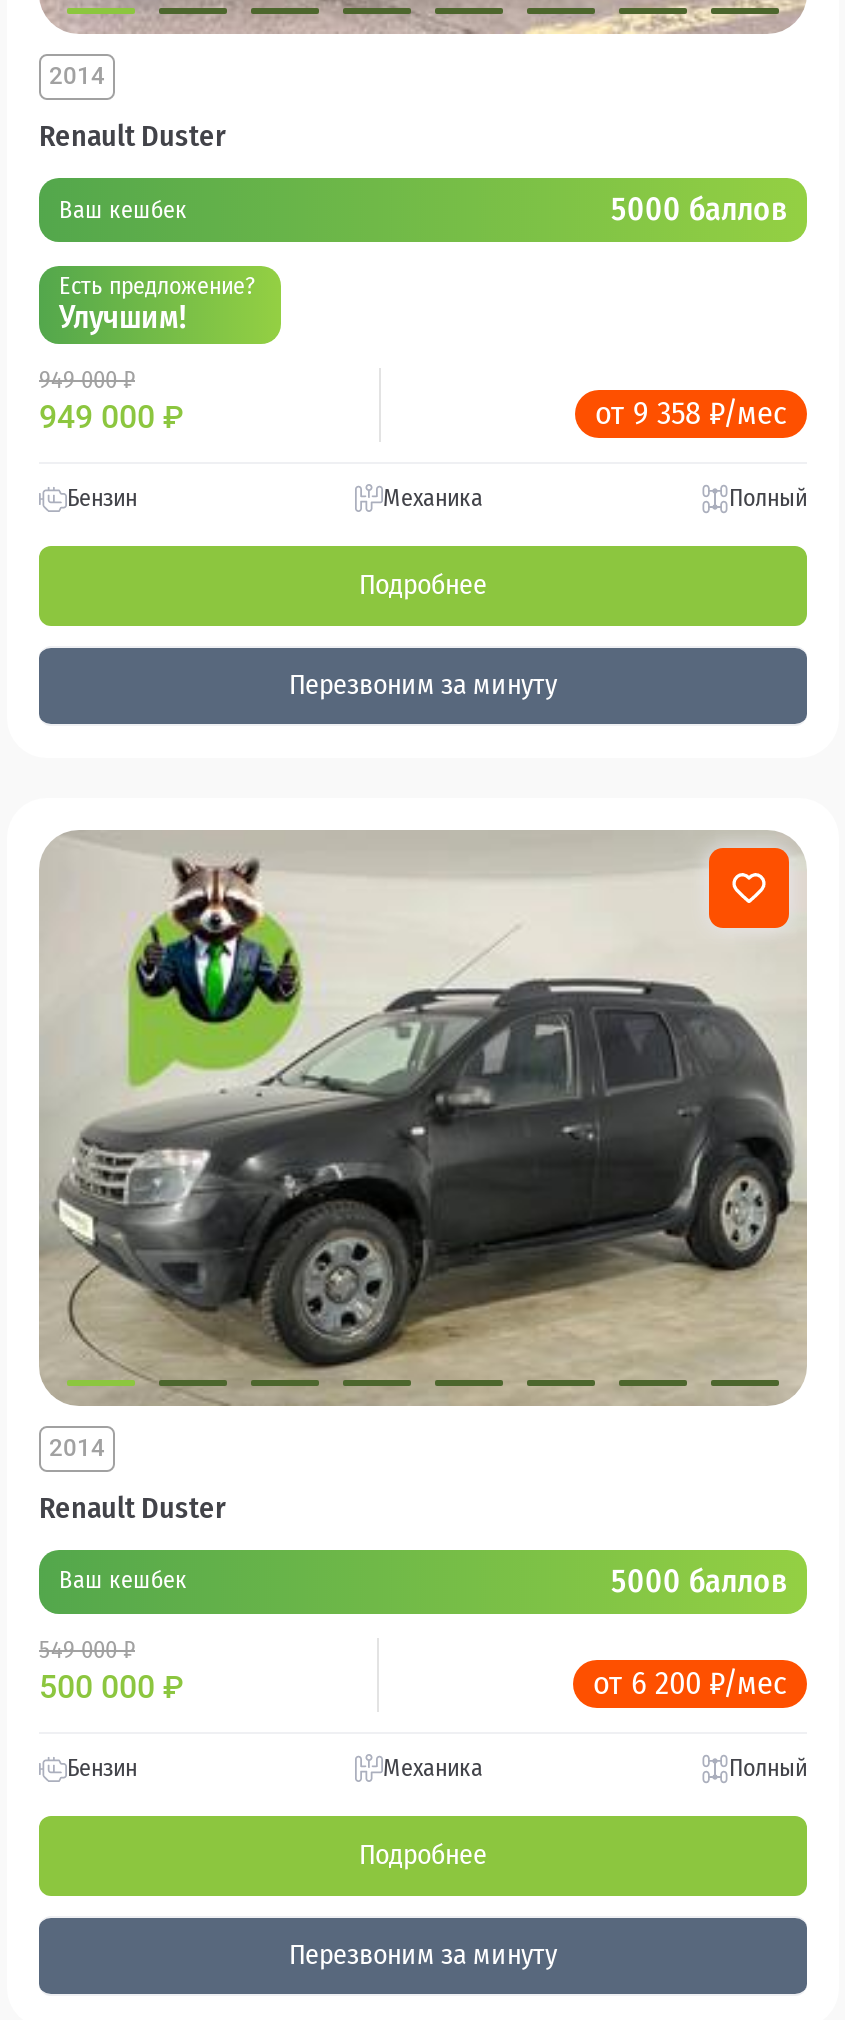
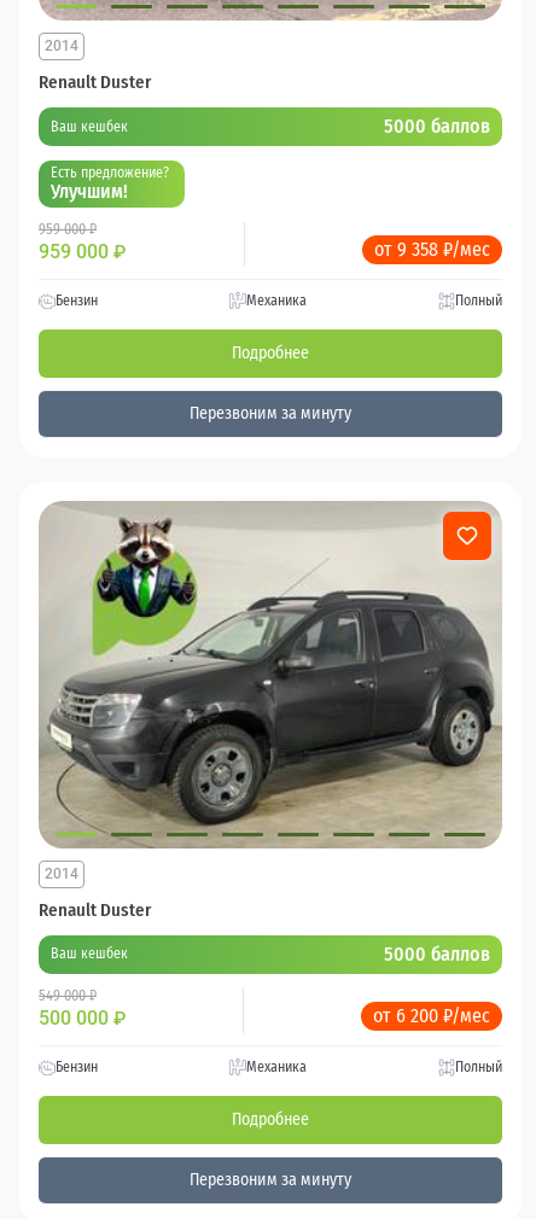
[39,366,135,394] 949 000 ₽ -> [39,221,97,238] 959 000 ₽
[39,398,183,436] 949 000 ₽ -> [39,240,126,263] 959 000 ₽

